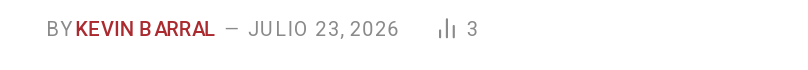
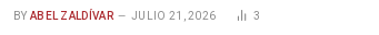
[46,19,400,41] BY KEVIN BARRAL | JULIO 23, 2026 -> [13,9,216,21] BY ABEL ZALDÍVAR | JULIO 21, 2026

